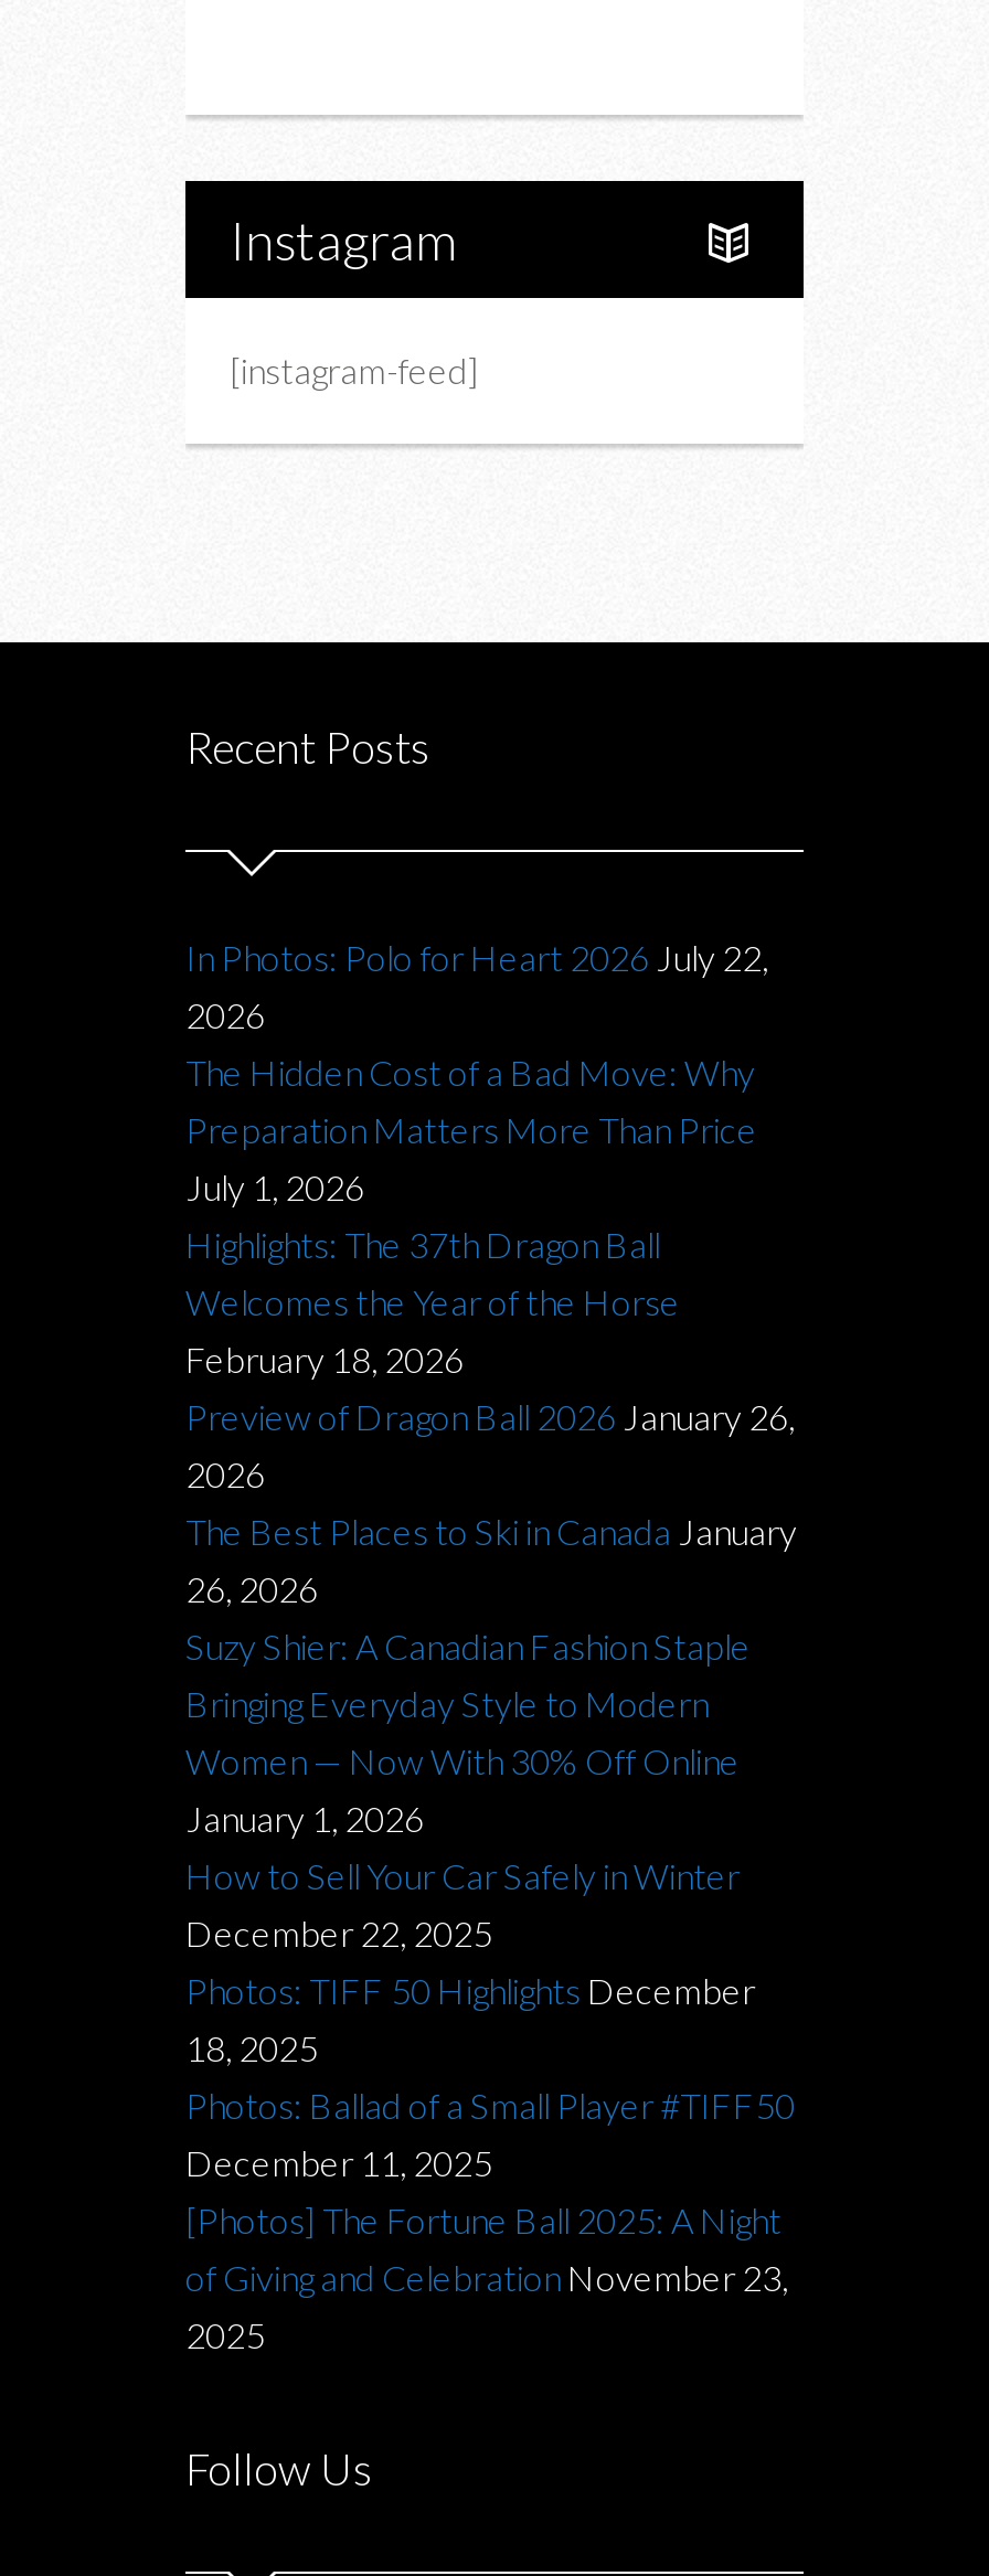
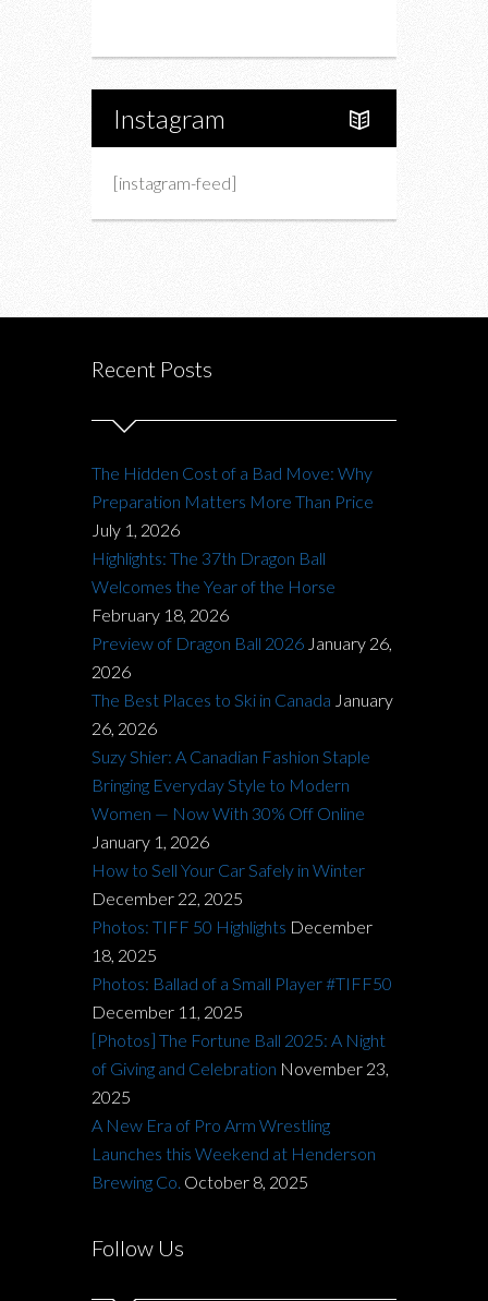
[185,935,768,1034] In Photos: Polo for Heart 2026 July 22, | 2026 -> none
moved [185,1050,797,2354] -> [91,462,393,1106]: The Hidden Cost of a Bad Move: Why | Preparation Matters More Than Price | July 1, 2026 | ... | of Giving and Celebration November 23, | 2025
none -> [91,1114,376,1192] A New Era of Pro Arm Wrestling | Launches this Weekend at Henderson | Brewing Co. October 8, 2025

